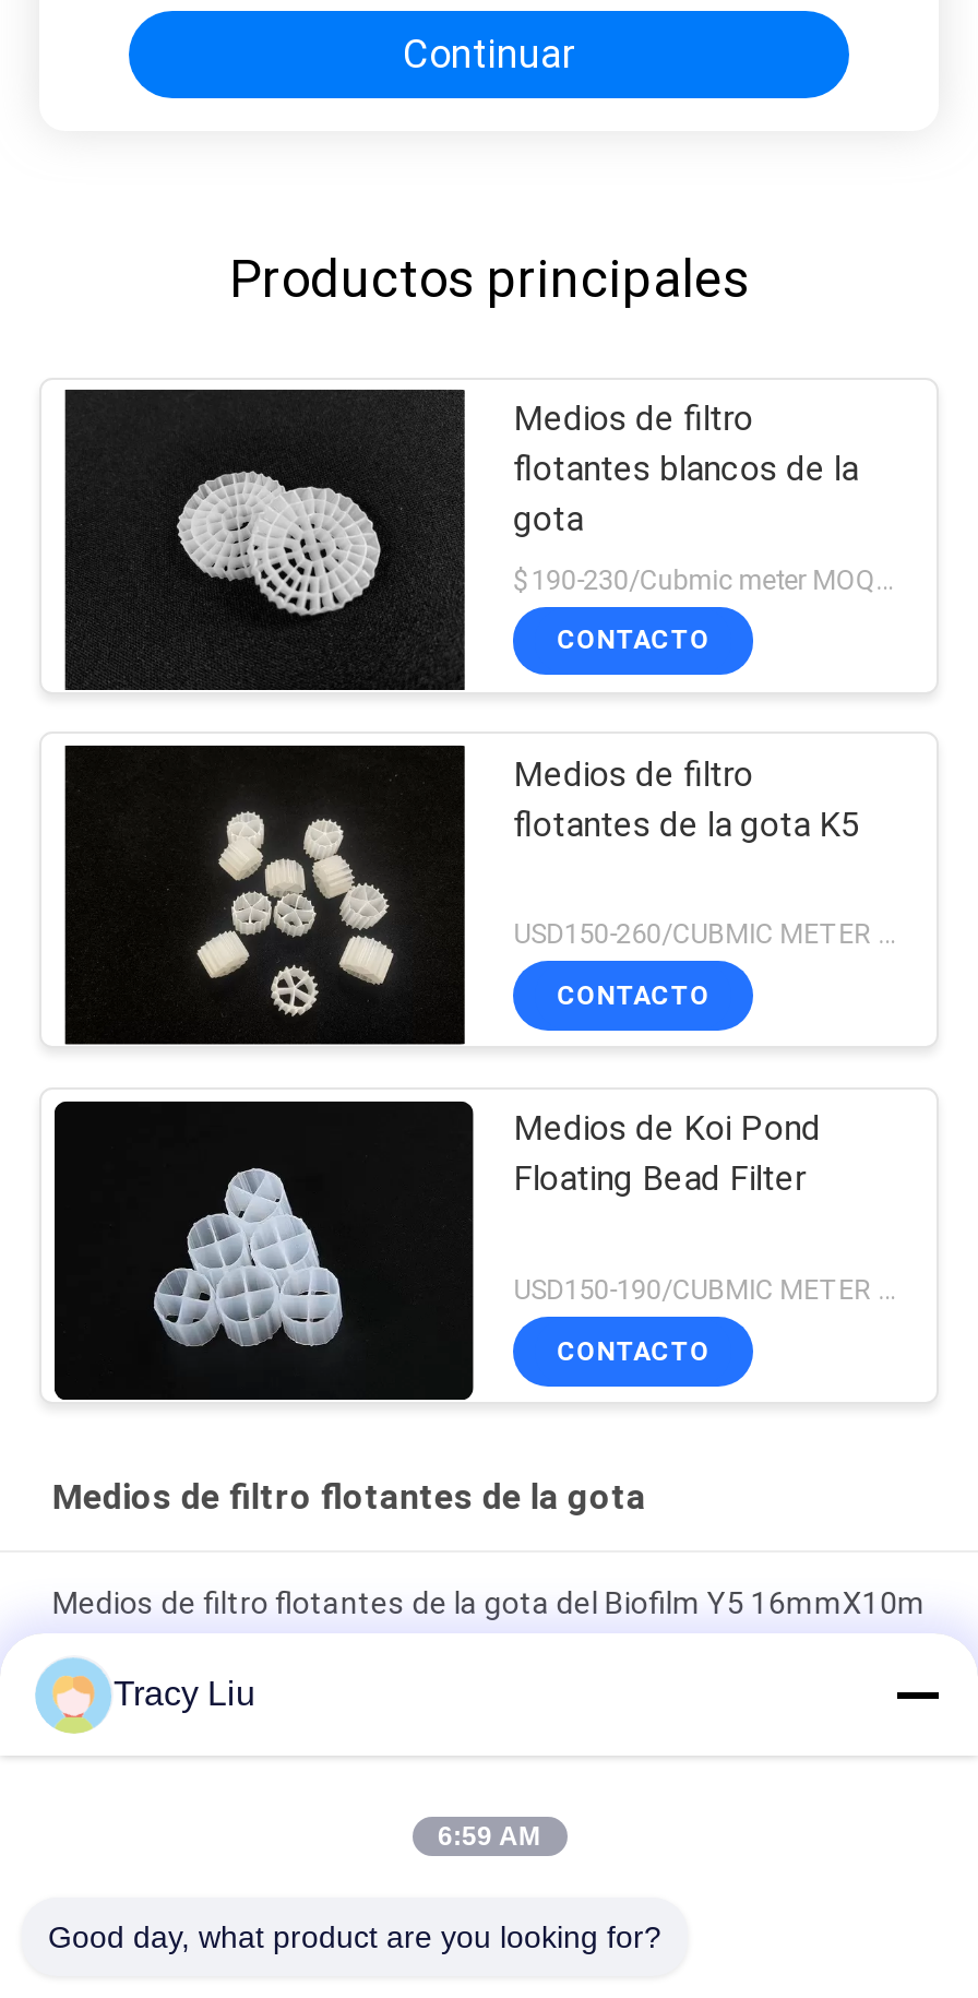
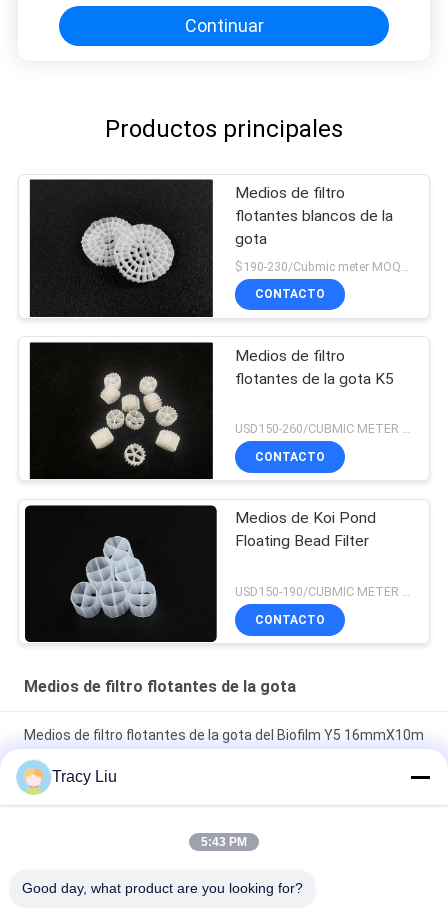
[438,1821,540,1852] 6:59 AM -> [201,835,247,849] 5:43 PM

